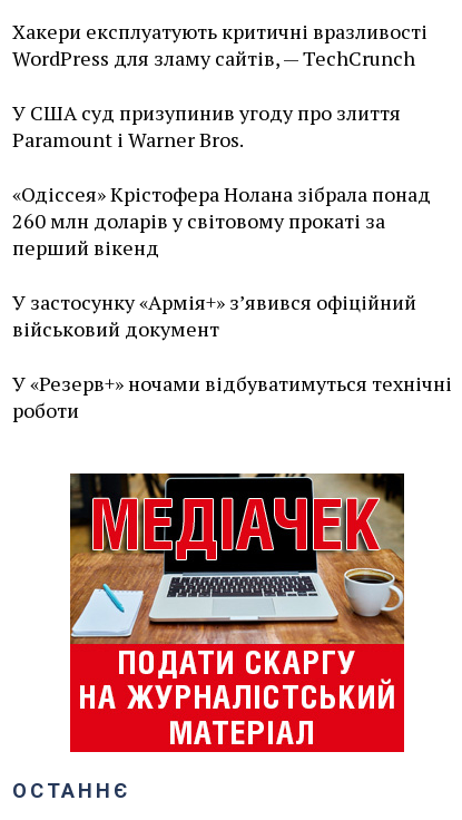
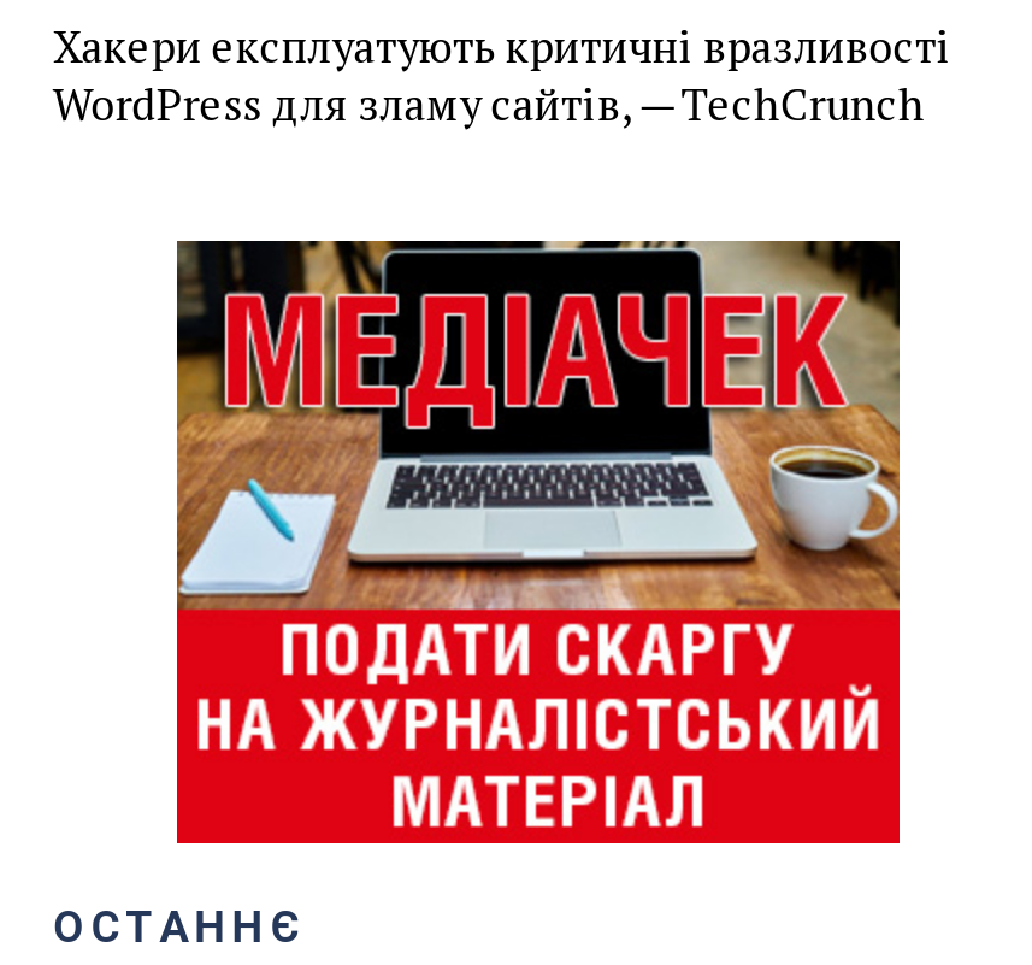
[13,99,452,423] У США суд призупинив угоду про злиття | Paramount і Warner Bros. | «Одіссея» Крістофера Нолана зібрала понад | 260 млн доларів у світовому прокаті за | перший вікенд | У застосунку «Армія+» зʼявився офіційний | військовий документ | У «Резерв+» ночами відбуватимуться технічні | роботи -> none

